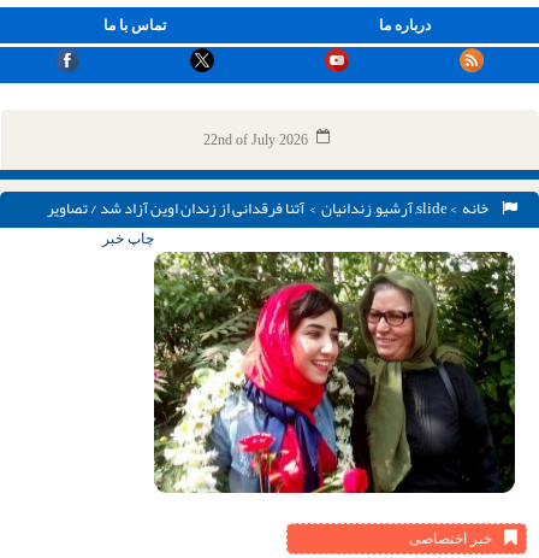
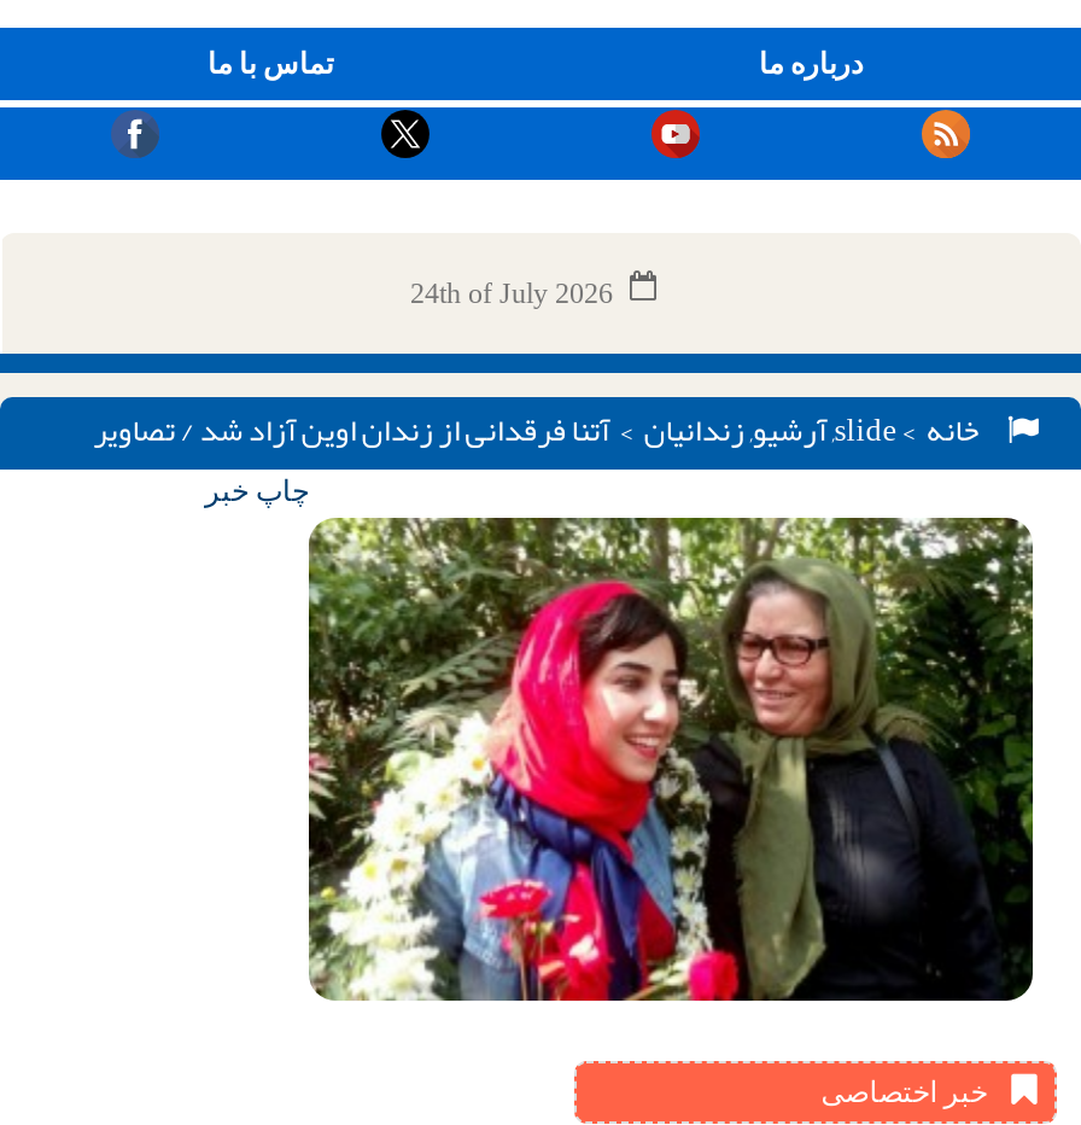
[203,131,307,148] 22nd of July 2026 -> [410,276,613,310] 24th of July 2026

